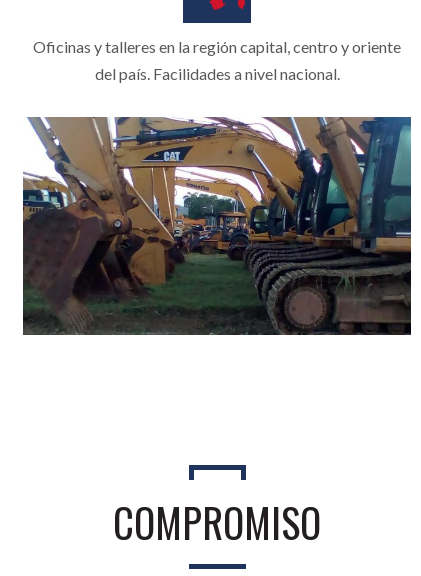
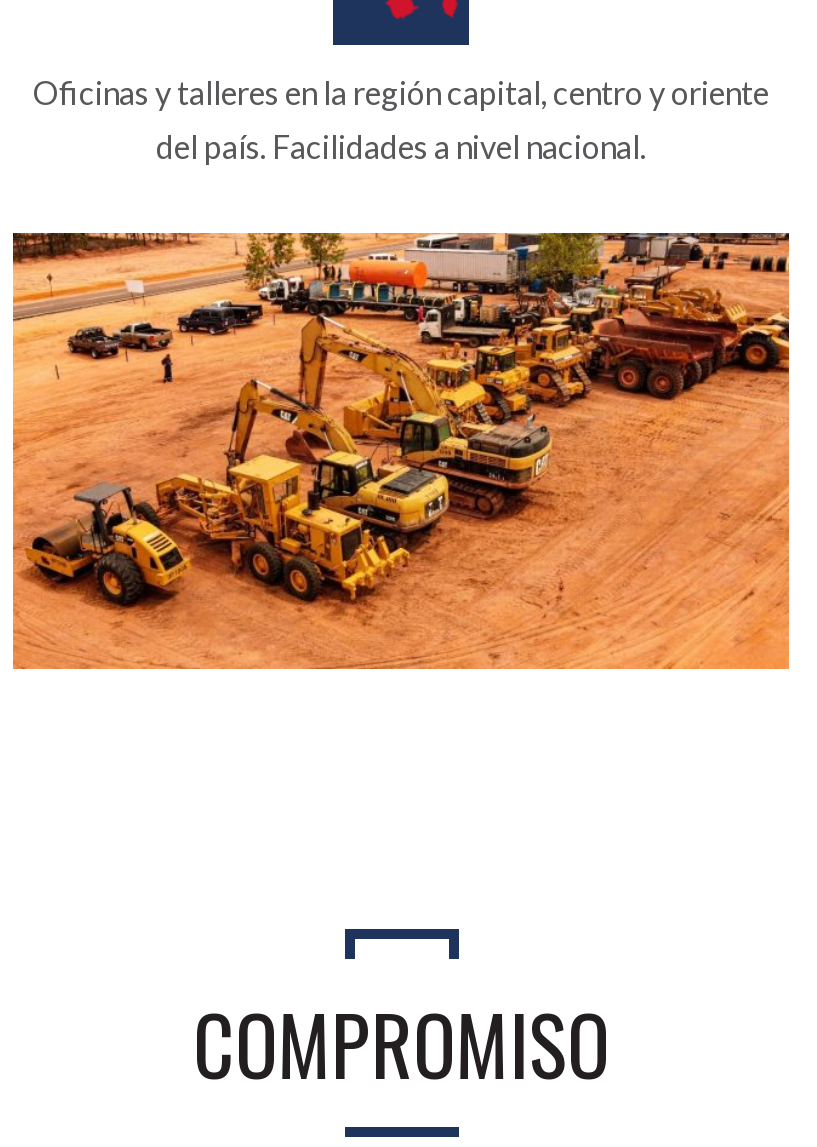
[22,116,412,336] [image] -> [11,230,791,670] [image]

